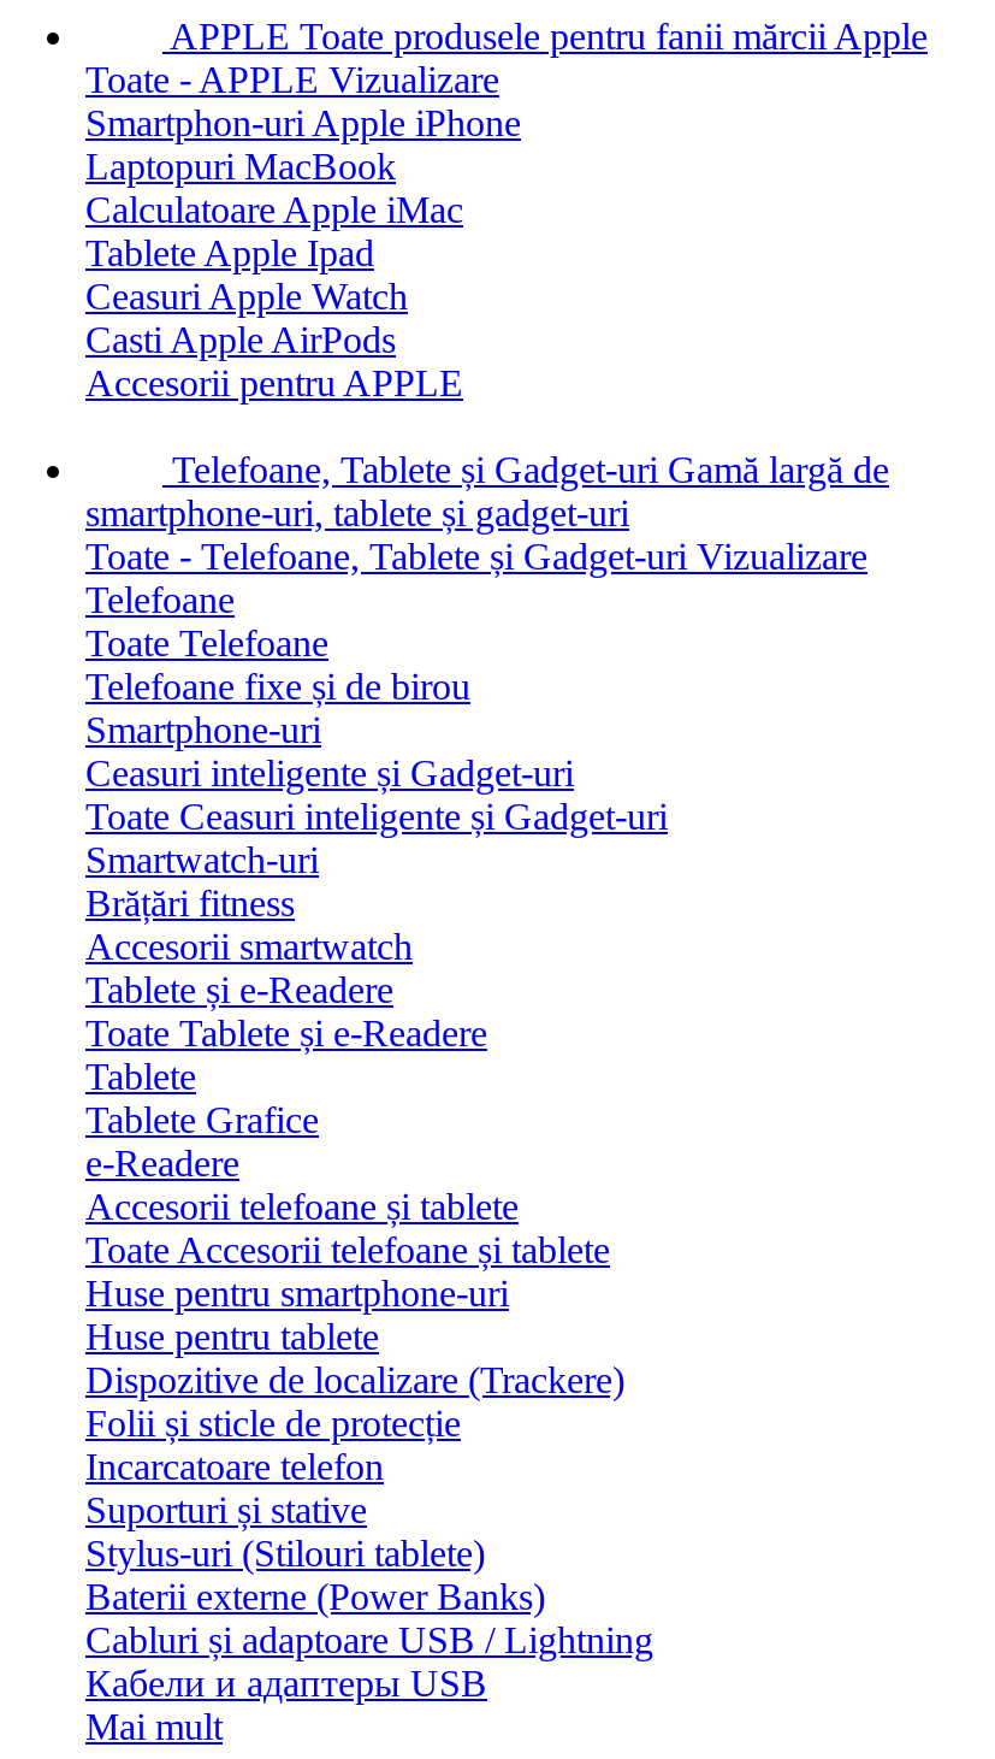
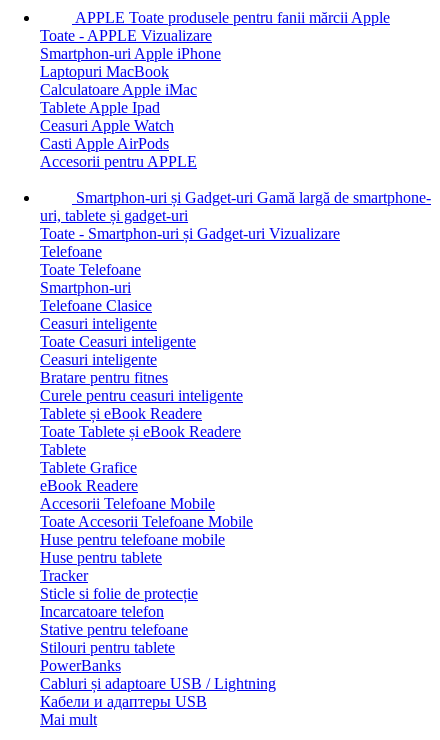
[85,449,889,577] Telefoane, Tablete și Gadget-uri Gamă largă de | smartphone-uri, tablete și gadget-uri | Toate - Telefoane, Tablete și Gadget-uri Vizualizare -> [40,189,431,242] Smartphon-uri și Gadget-uri Gamă largă de smartphone- | uri, tablete și gadget-uri | Toate - Smartphon-uri și Gadget-uri Vizualizare
[85,666,668,1053] Telefoane fixe și de birou | Smartphone-uri | Ceasuri inteligente și Gadget-uri | Toate Ceasuri inteligente și Gadget-uri | Smartwatch-uri | Brățări fitness | Accesorii smartwatch | Tablete și e-Readere | Toate Tablete și e-Readere -> [40,279,243,440] Smartphon-uri | Telefoane Clasice | Ceasuri inteligente | Toate Ceasuri inteligente | Ceasuri inteligente | Bratare pentru fitnes | Curele pentru ceasuri inteligente | Tablete și eBook Readere | Toate Tablete și eBook Readere
[85,1143,610,1314] e-Readere | Accesorii telefoane și tablete | Toate Accesorii telefoane și tablete | Huse pentru smartphone-uri -> [40,477,253,548] eBook Readere | Accesorii Telefoane Mobile | Toate Accesorii Telefoane Mobile | Huse pentru telefoane mobile
[85,1359,624,1444] Dispozitive de localizare (Trackere) | Folii și sticle de protecție -> [40,567,198,602] Tracker | Sticle si folie de protecție
[85,1489,545,1617] Suporturi și stative | Stylus-uri (Stilouri tablete) | Baterii externe (Power Banks) -> [40,621,188,674] Stative pentru telefoane | Stilouri pentru tablete | PowerBanks

